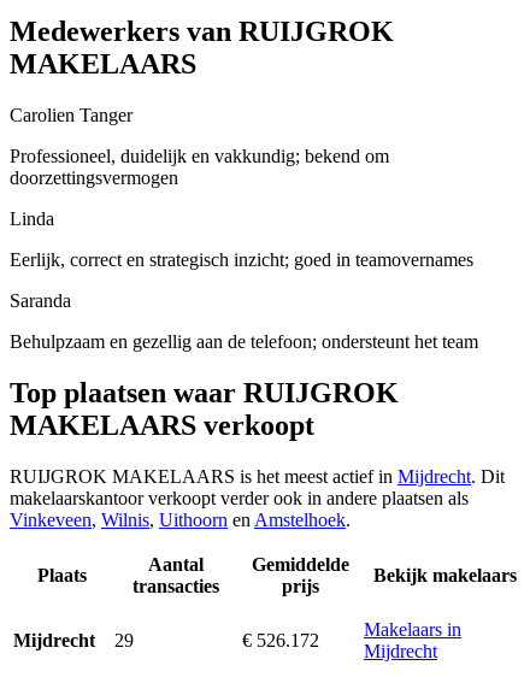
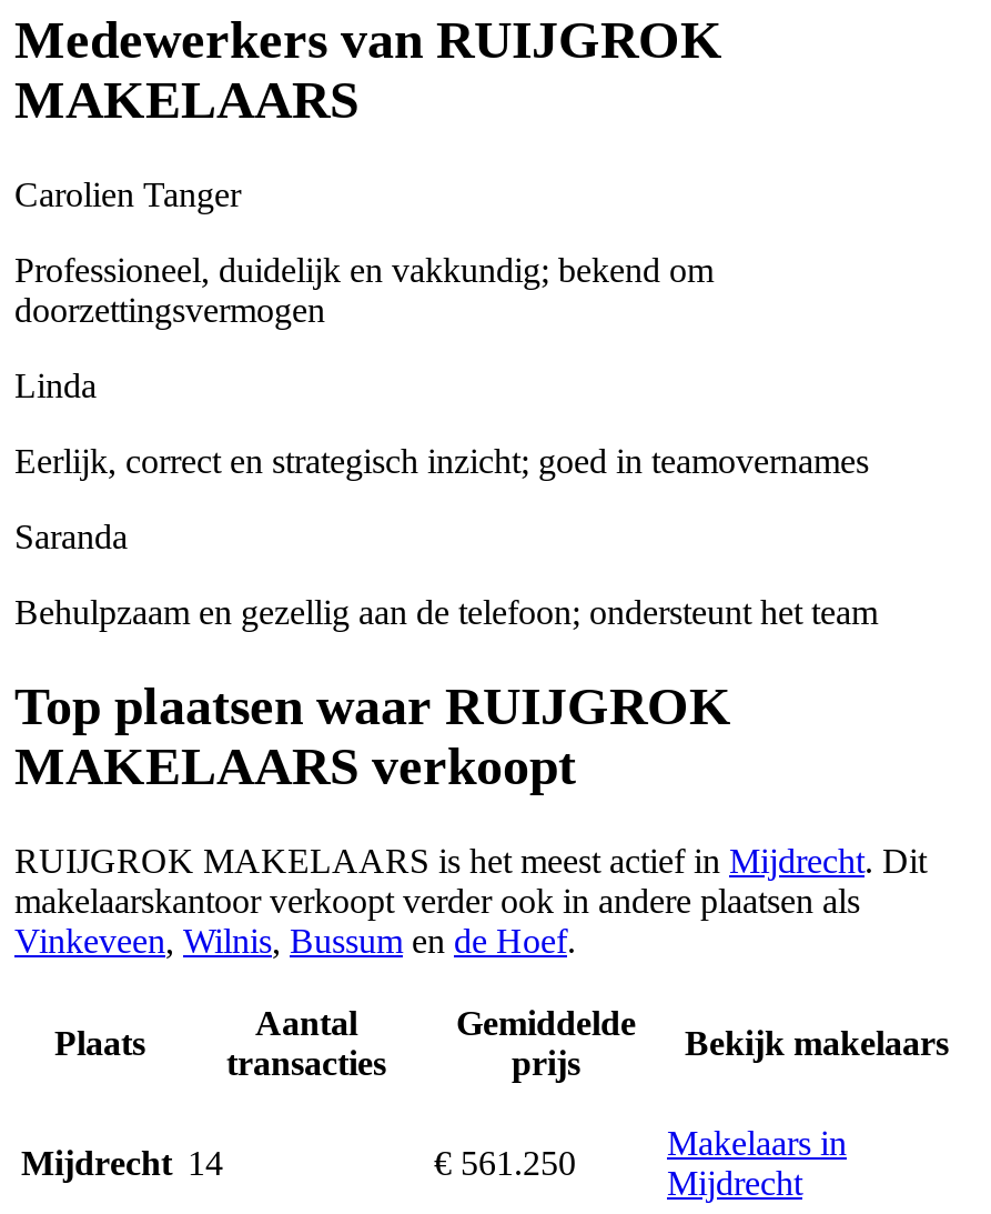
[10,510,351,530] Vinkeveen, Wilnis, Uithoorn en Amstelhoek. -> [14,922,576,960] Vinkeveen, Wilnis, Bussum en de Hoef.
[13,630,319,651] Mijdrecht | 29 | € 526.172 -> [21,1144,576,1183] Mijdrecht 14 | € 561.250

